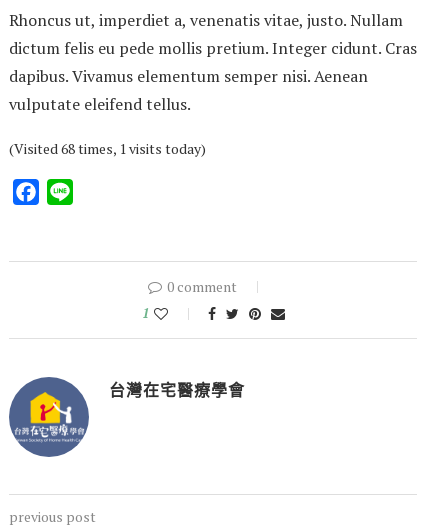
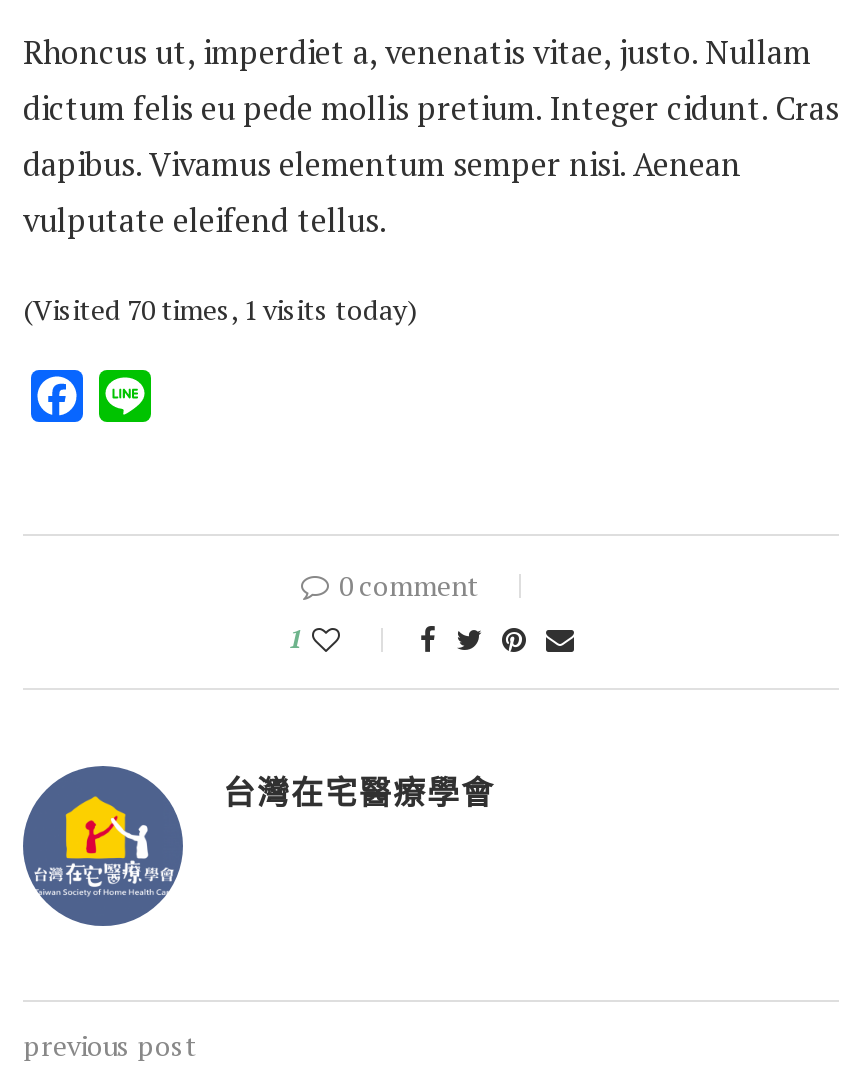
[9,139,206,158] (Visited 68 times, 1 visits today) -> [23,291,417,329] (Visited 70 times, 1 visits today)

